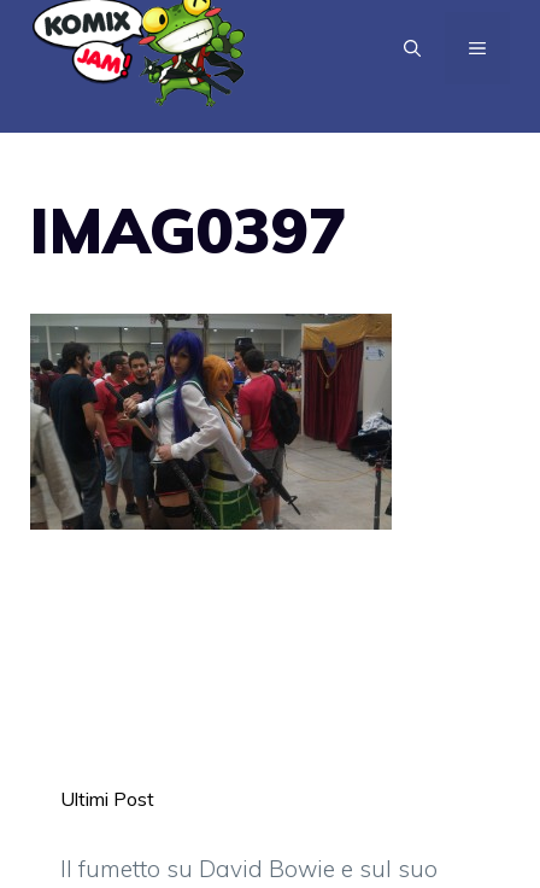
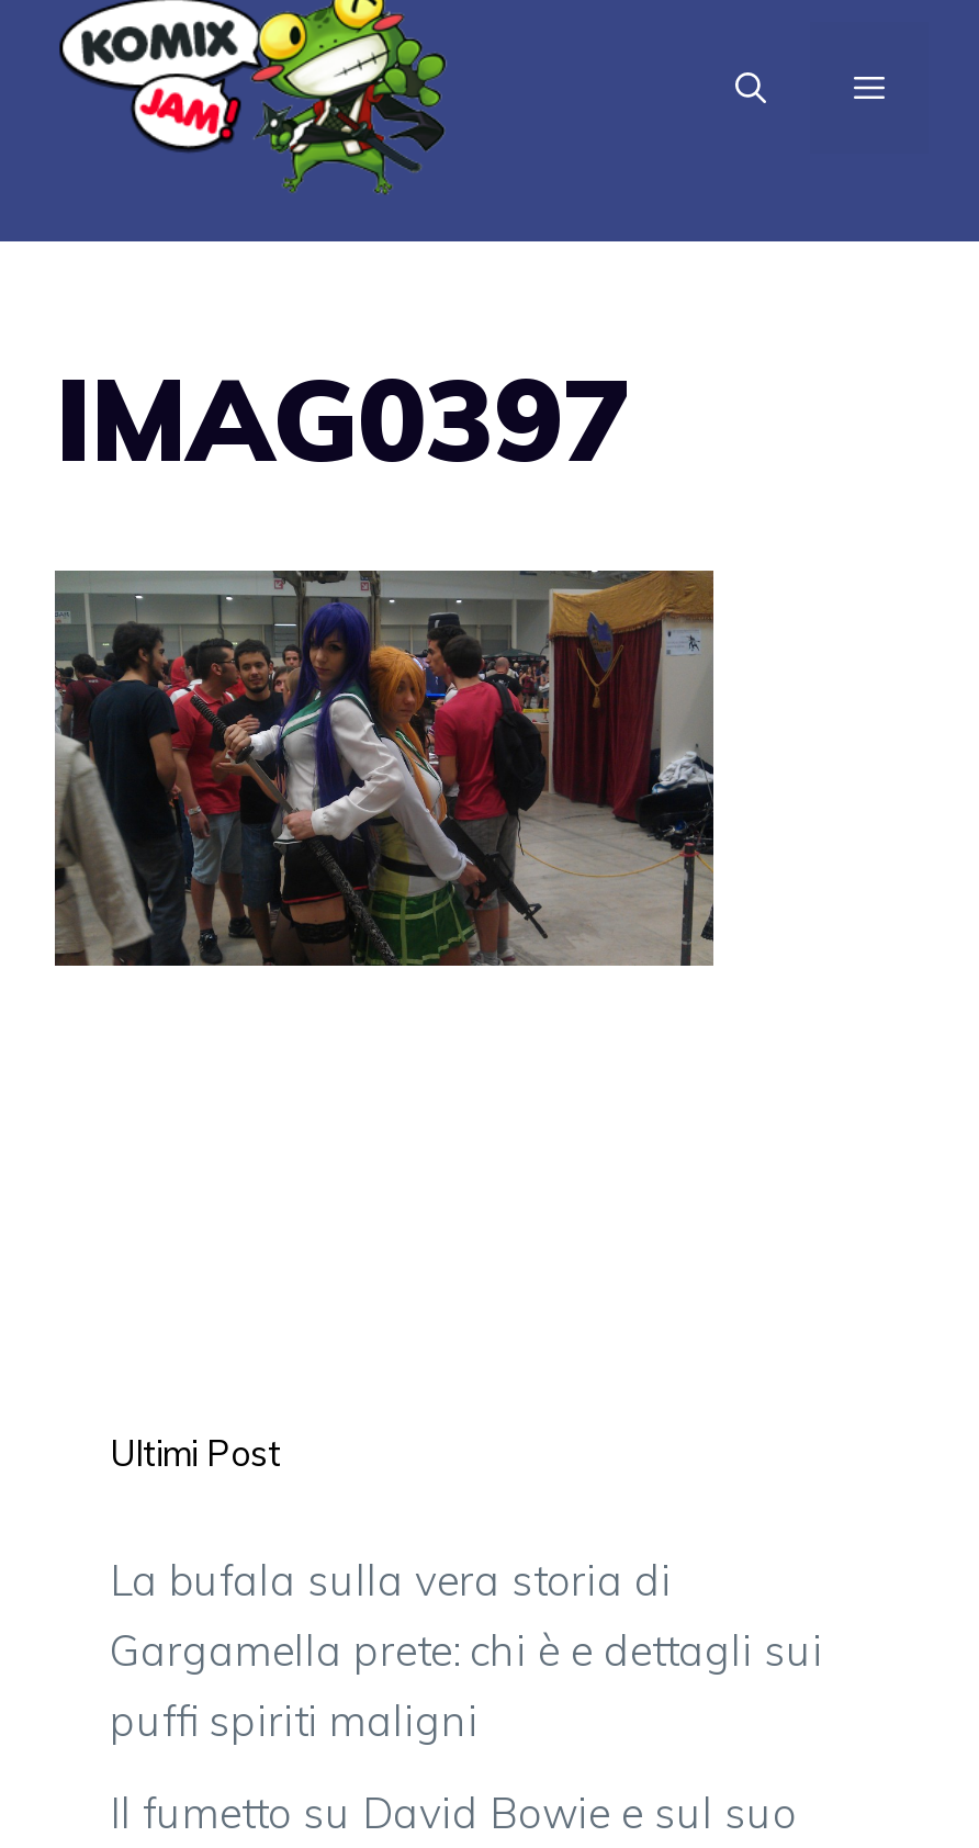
none -> [110,1554,823,1747] La bufala sulla vera storia di | Gargamella prete: chi è e dettagli sui | puffi spiriti maligni

